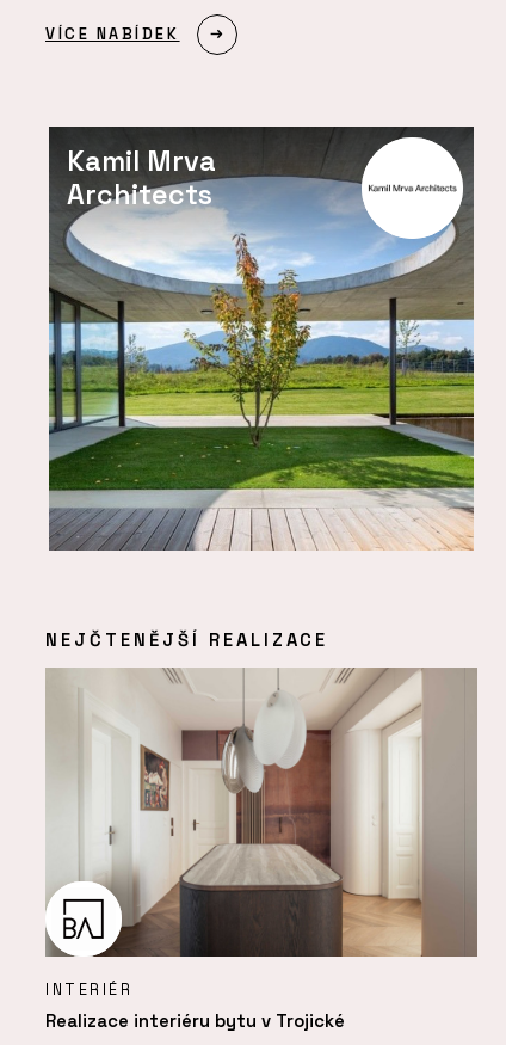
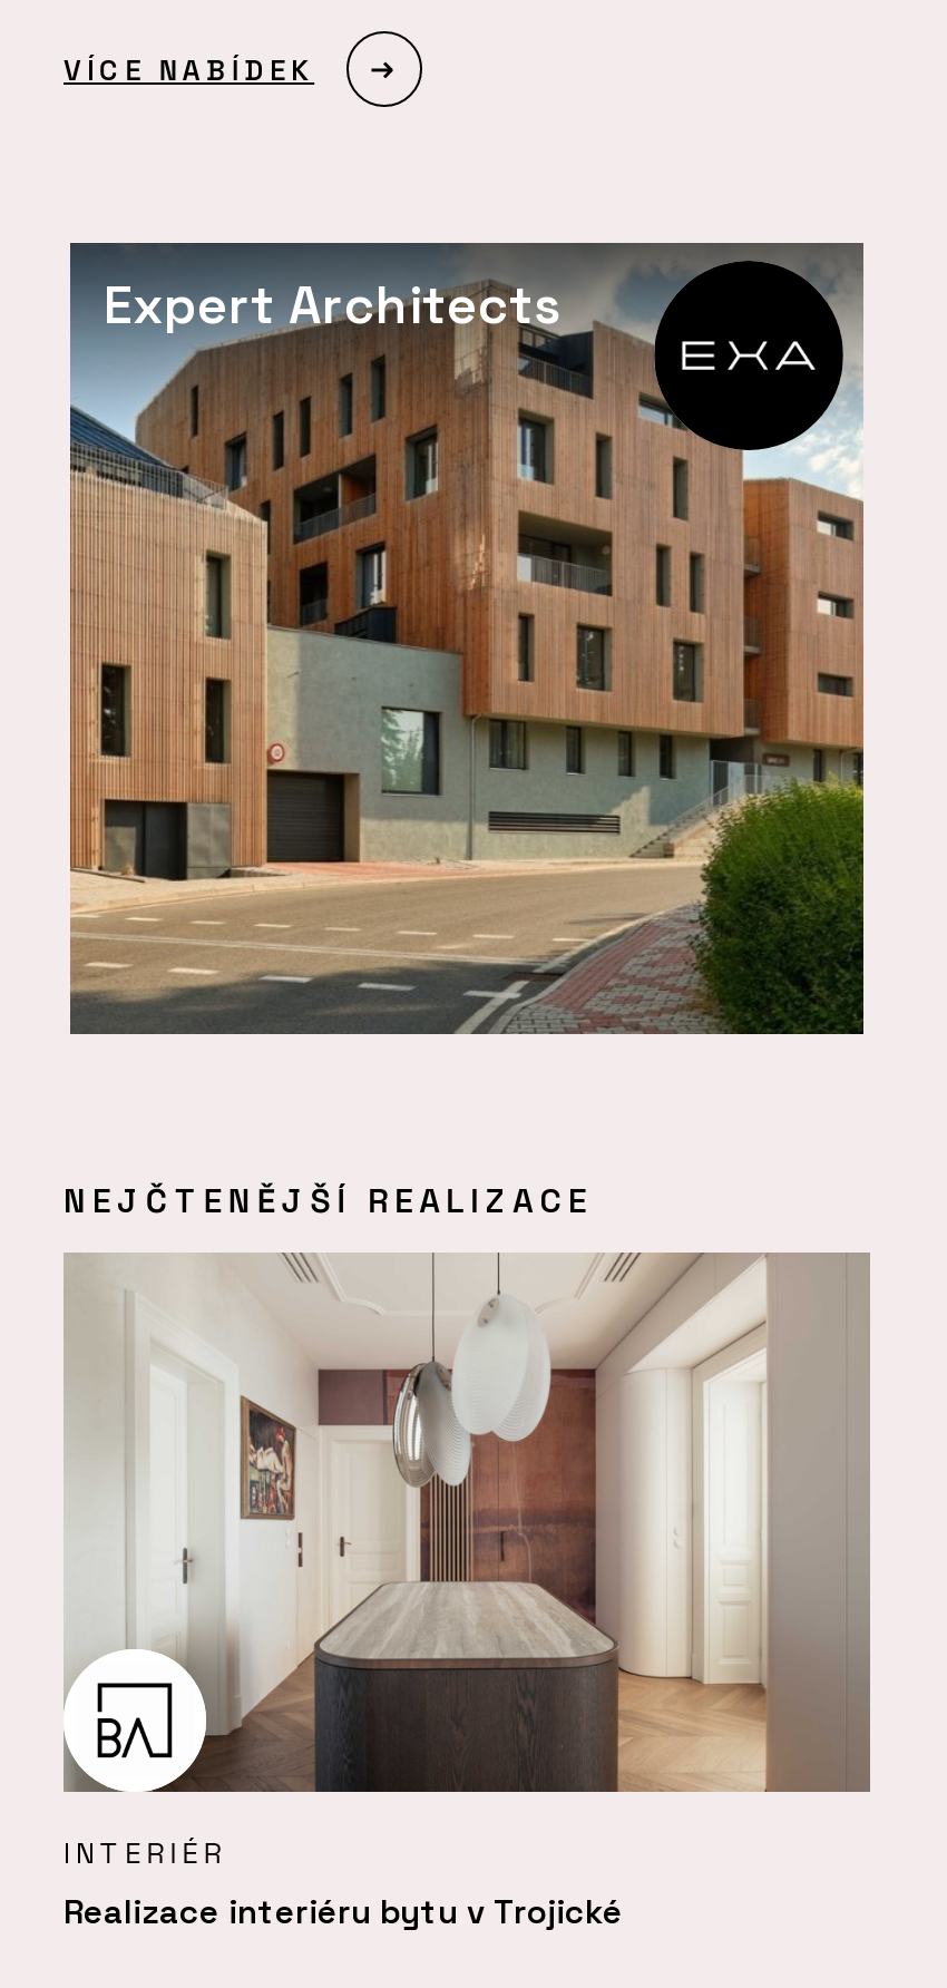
[48,127,475,551] [image] | Kamil Mrva | Architects -> [68,243,866,1036] [image] | Expert Architects

